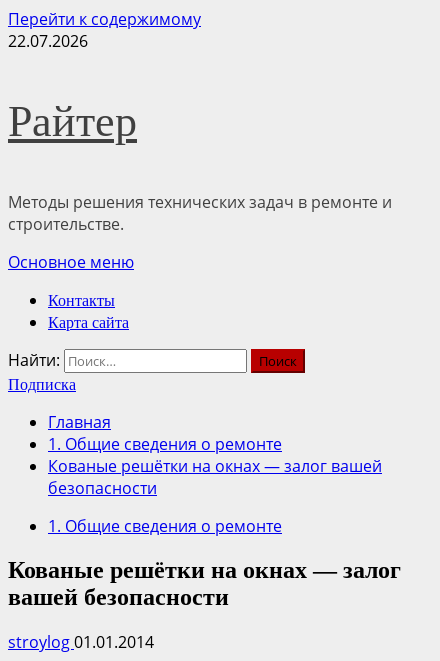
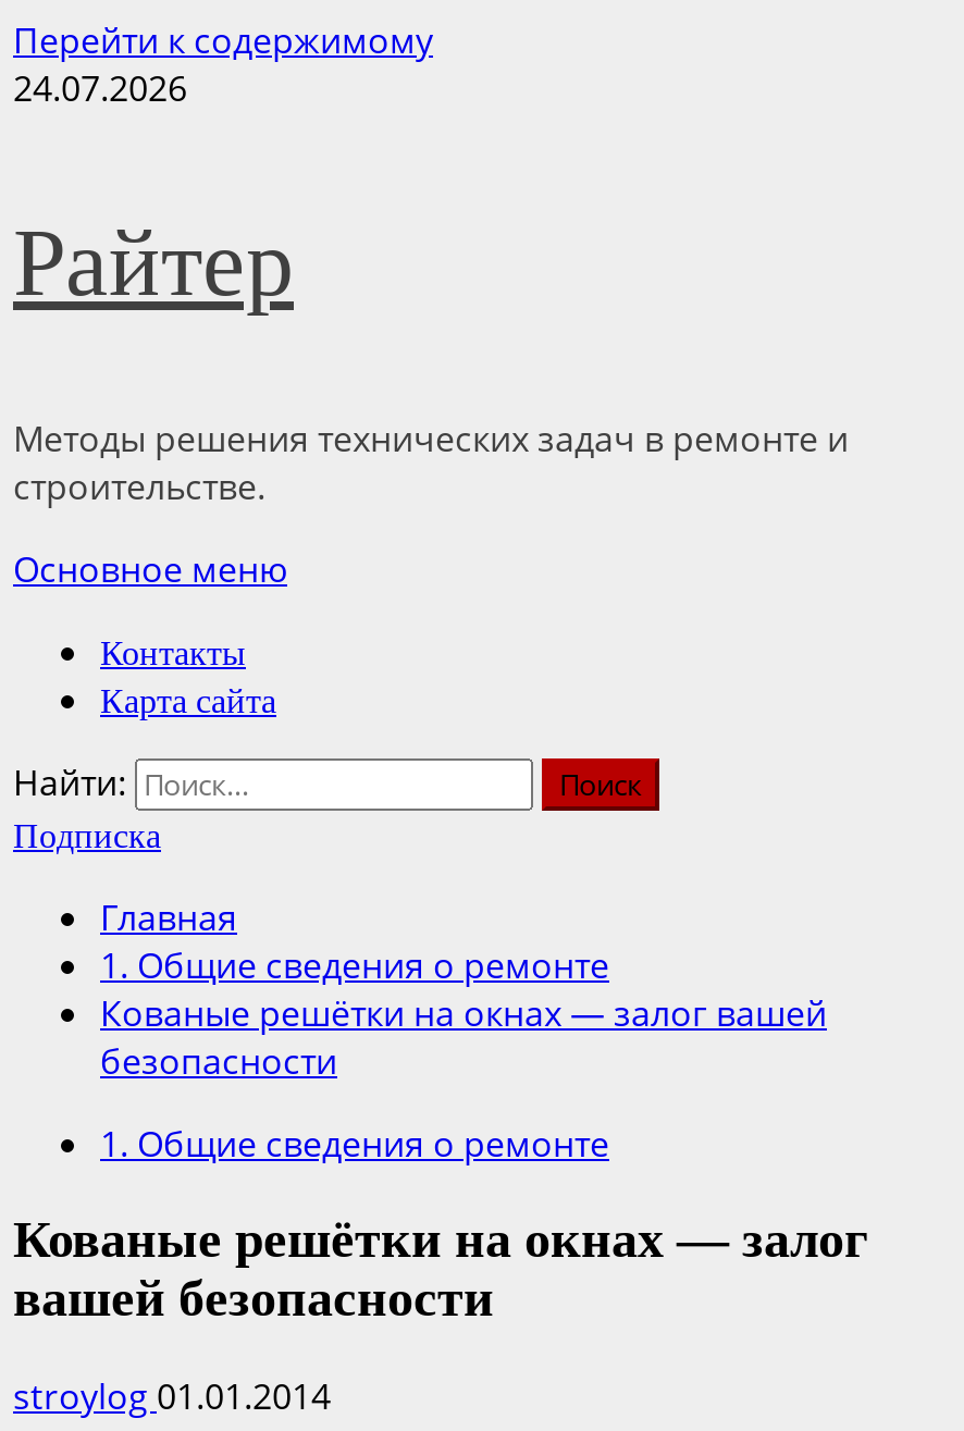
[8,30,88,52] 22.07.2026 -> [13,64,187,112] 24.07.2026

